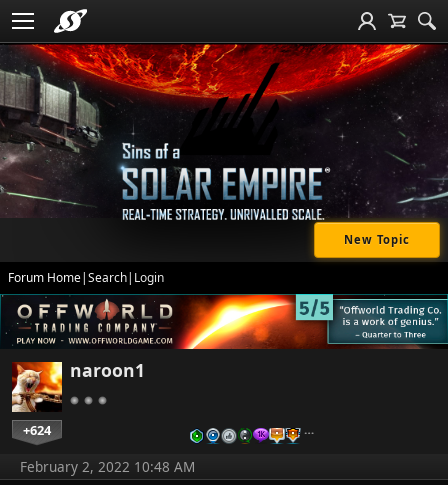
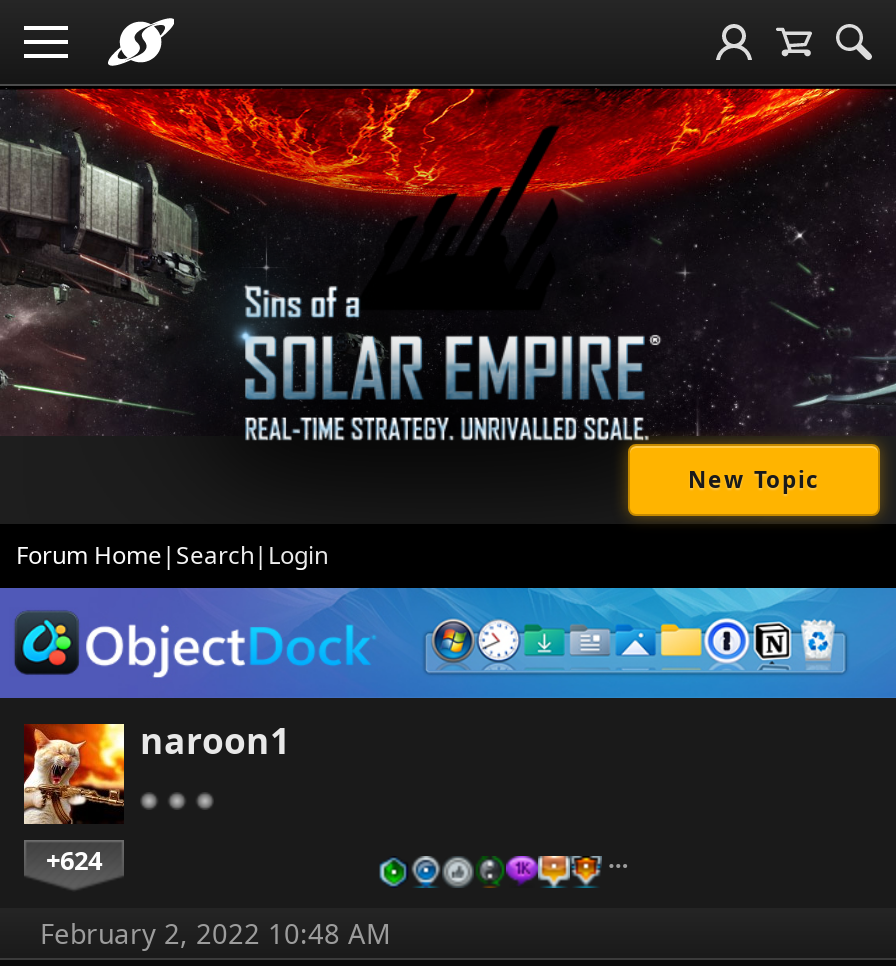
[3,293,445,350] [image] -> [6,586,890,700] [image]

